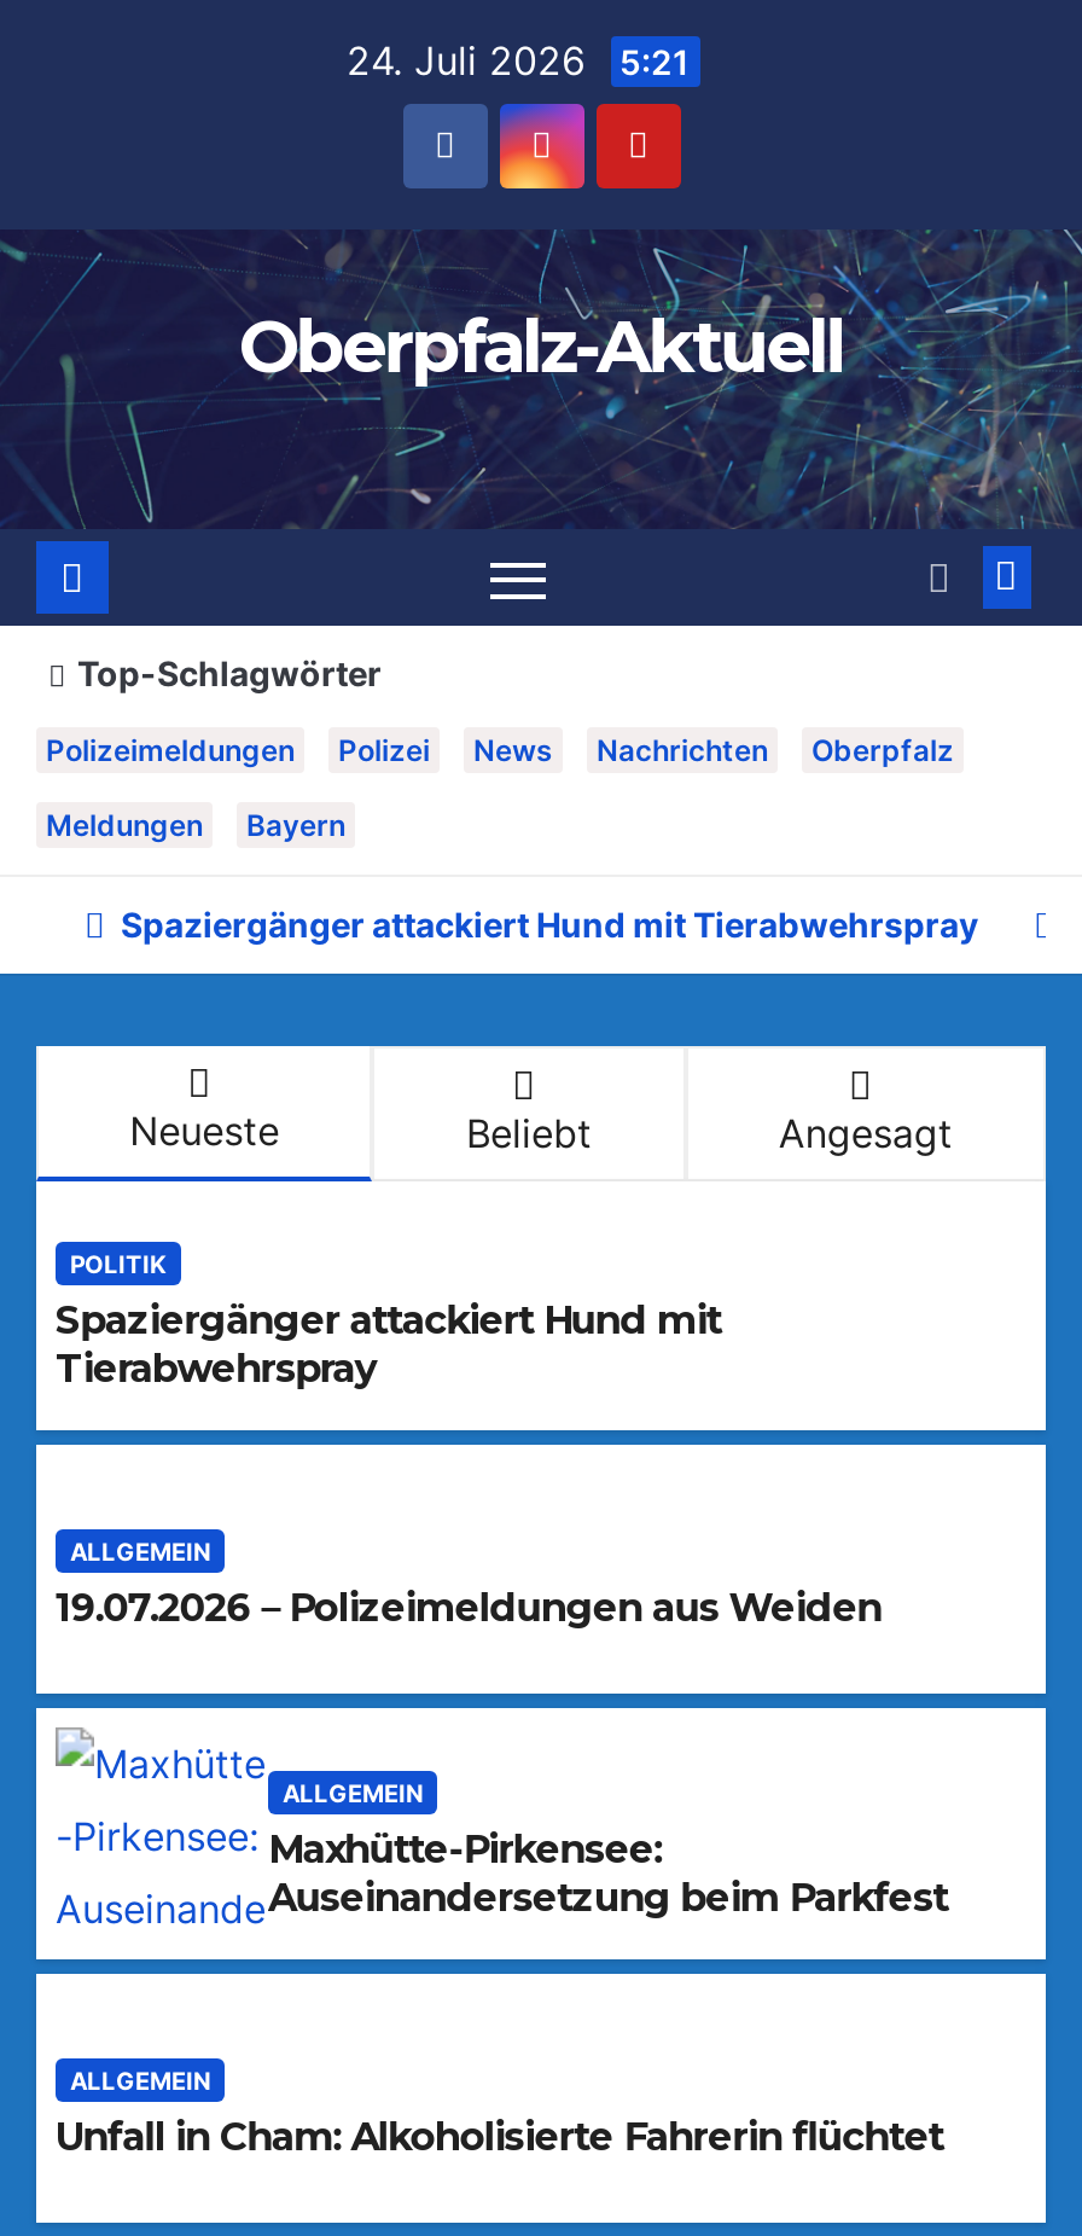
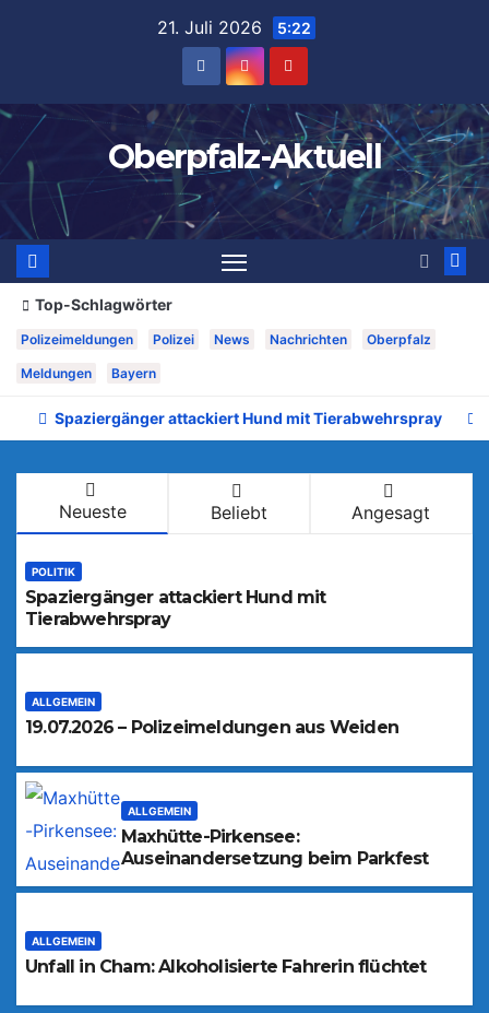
[347,36,690,85] 24. Juli 2026 5:21 -> [157,16,311,38] 21. Juli 2026 5:22

